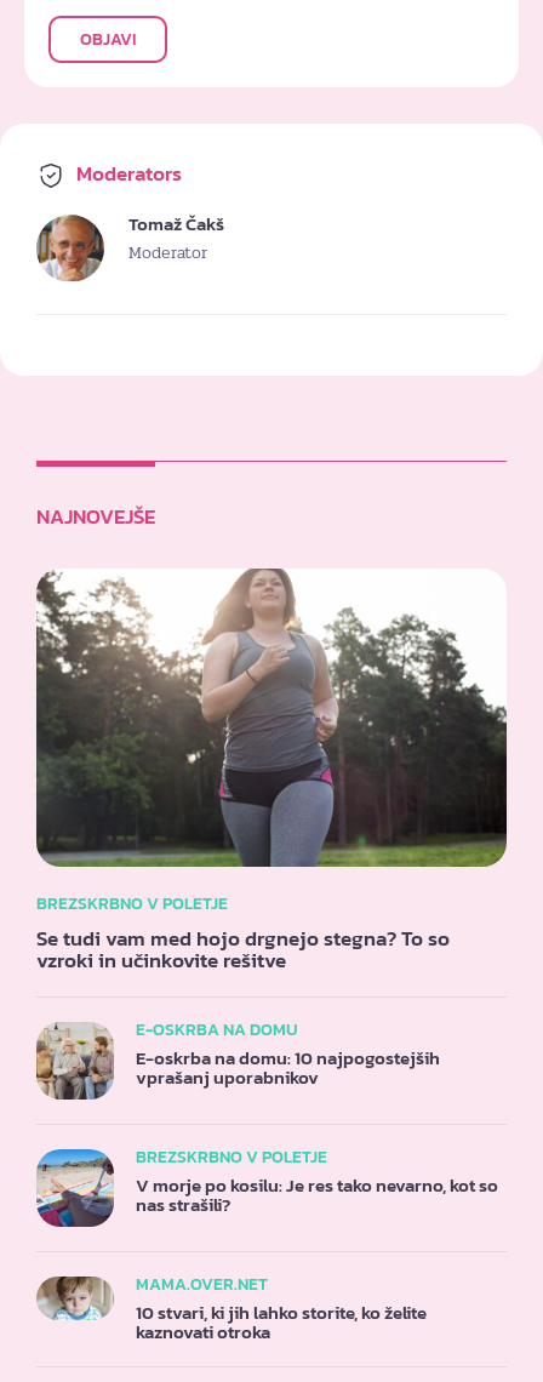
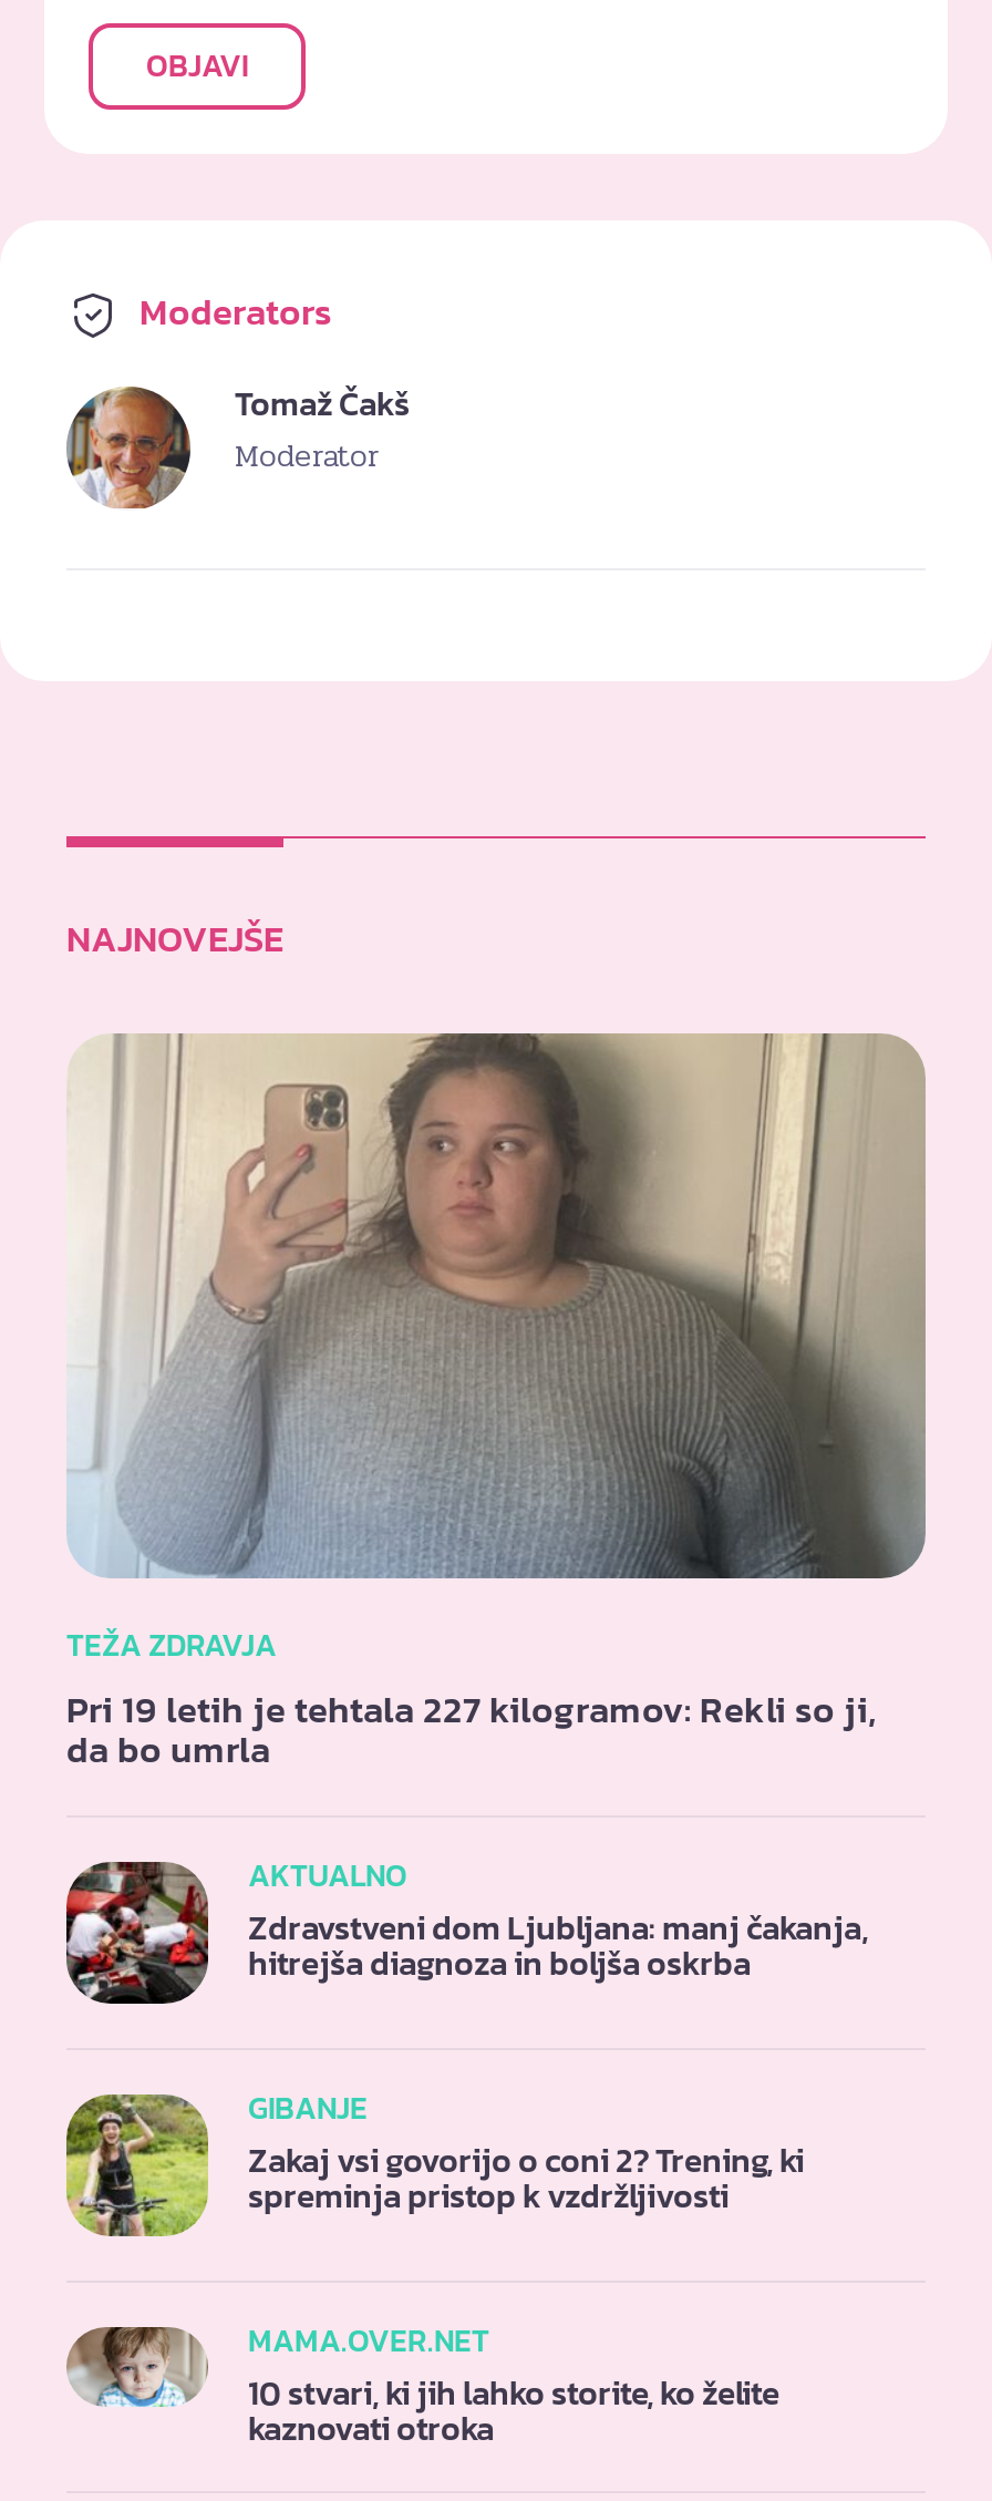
[35,569,507,976] [image] | BREZSKRBNO V POLETJE | Se tudi vam med hojo drgnejo stegna? To so | vzroki in učinkovite rešitve -> [66,1031,928,1778] [image] | TEŽA ZDRAVJA | Pri 19 letih je tehtala 227 kilogramov: Rekli so ji, | da bo umrla
[35,1017,440,1101] [image] | E-OSKRBA NA DOMU | E-oskrba na domu: 10 najpogostejših | vprašanj uporabnikov -> [64,1853,868,2004] [image] | AKTUALNO | Zdravstveni dom Ljubljana: manj čakanja, | hitrejša diagnoza in boljša oskrba
[36,1144,498,1228] [image] | BREZSKRBNO V POLETJE | V morje po kosilu: Je res tako nevarno, kot so | nas strašili? -> [64,2085,804,2238] [image] | GIBANJE | Zakaj vsi govorijo o coni 2? Trening, ki | spreminja pristop k vzdržljivosti

